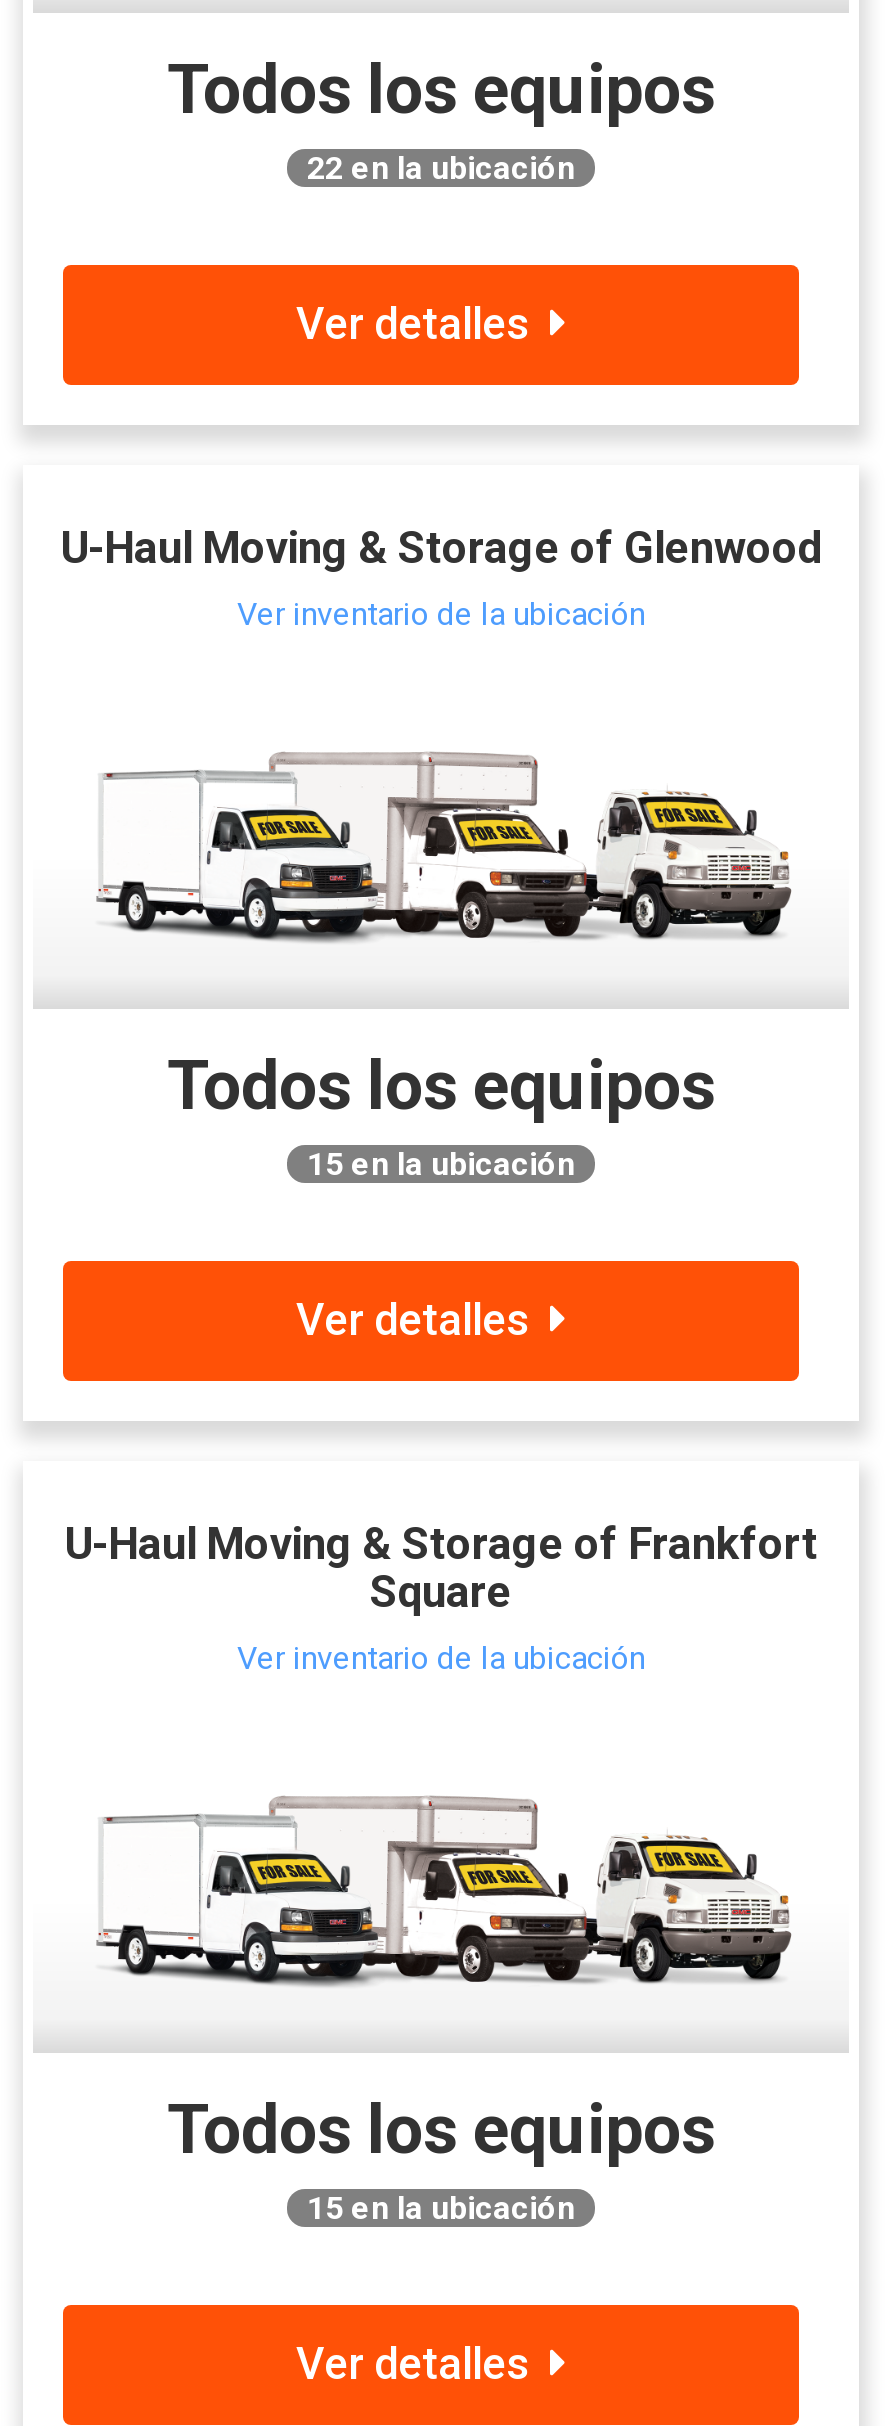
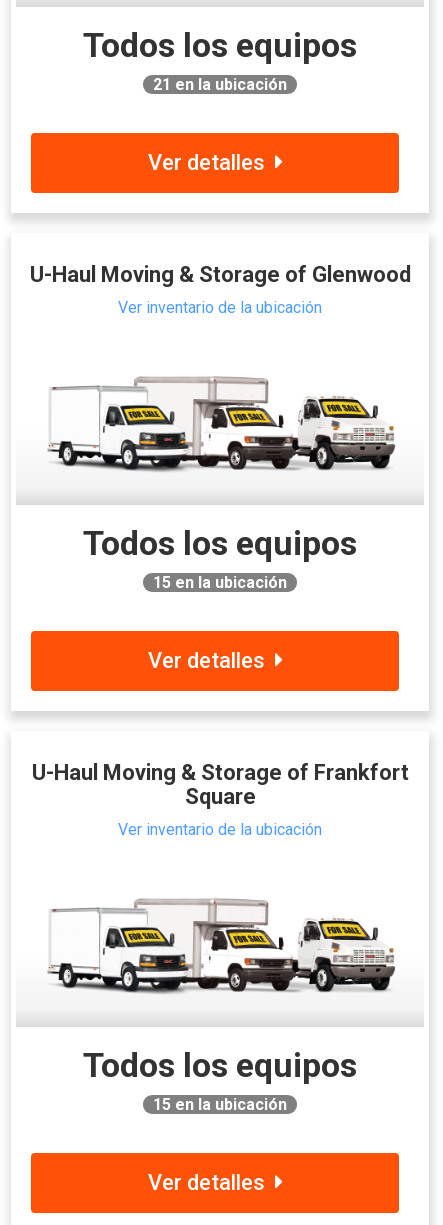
[307,150,575,188] 22en la ubicación -> [153,75,287,94] 21en la ubicación

